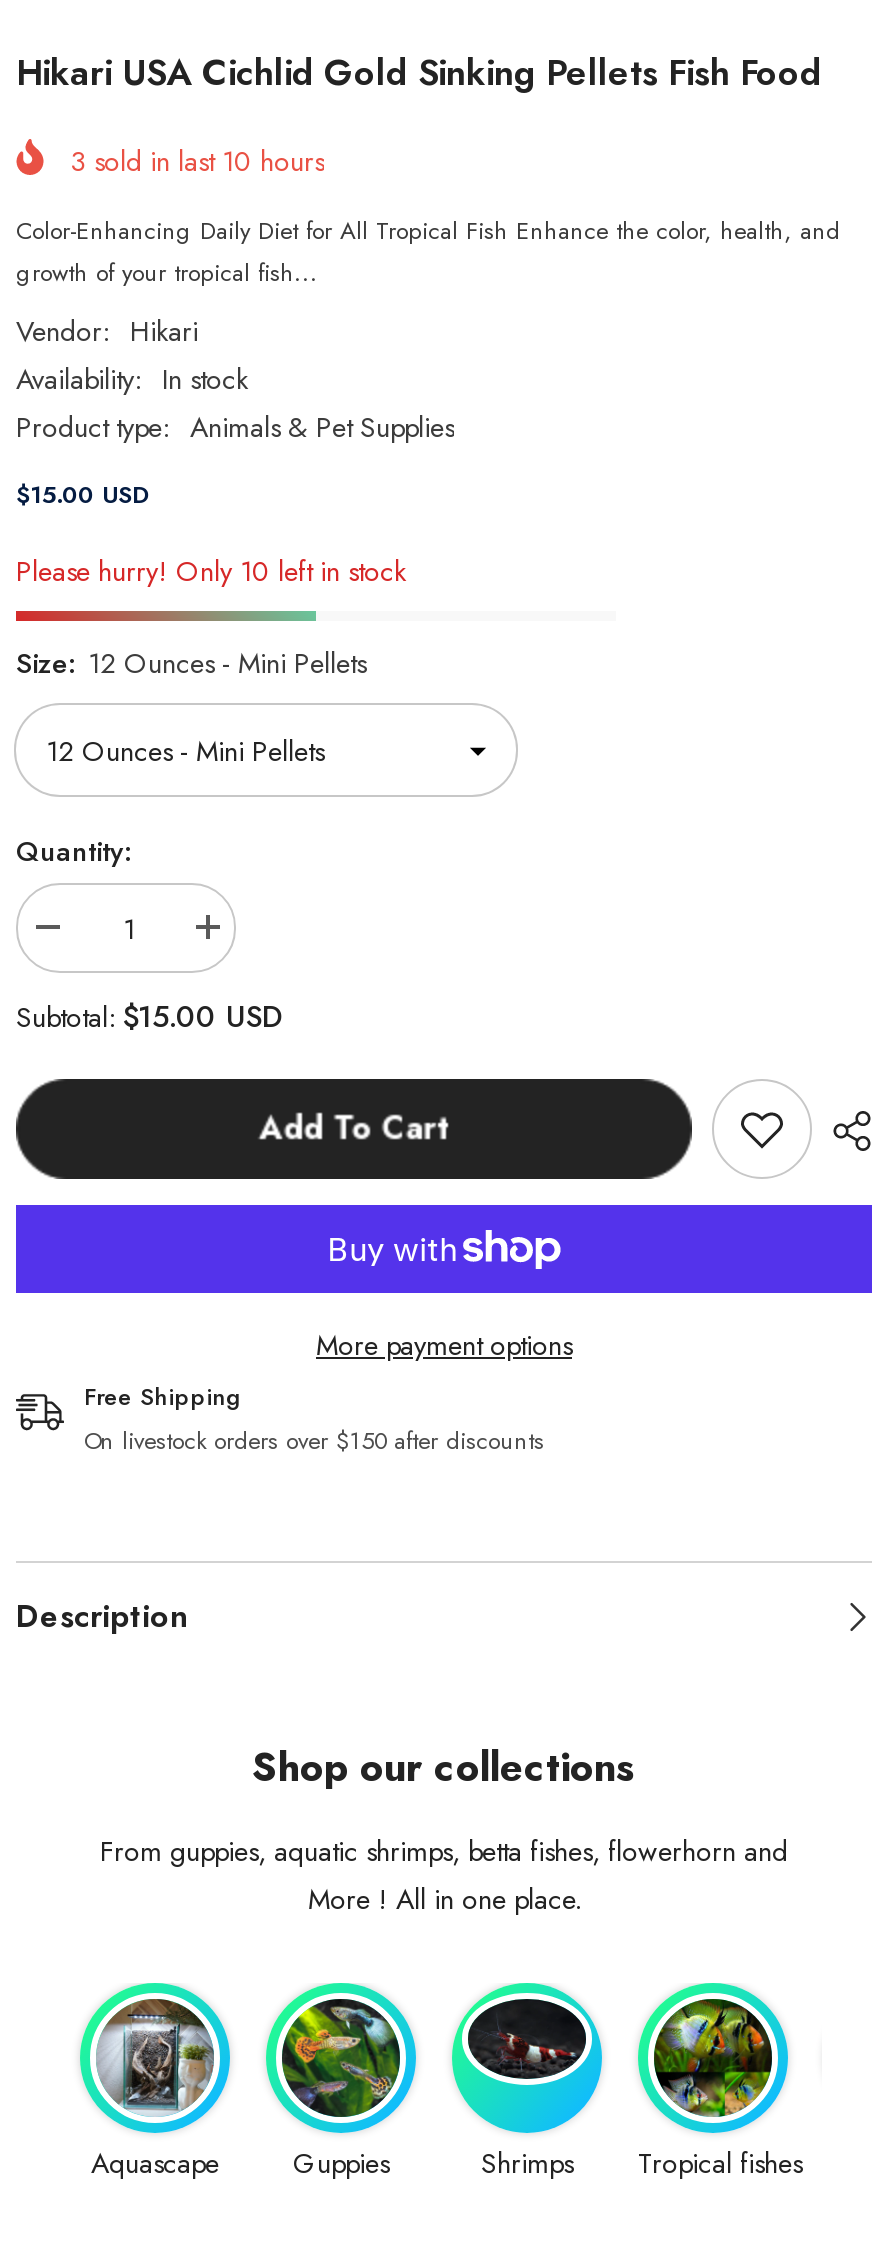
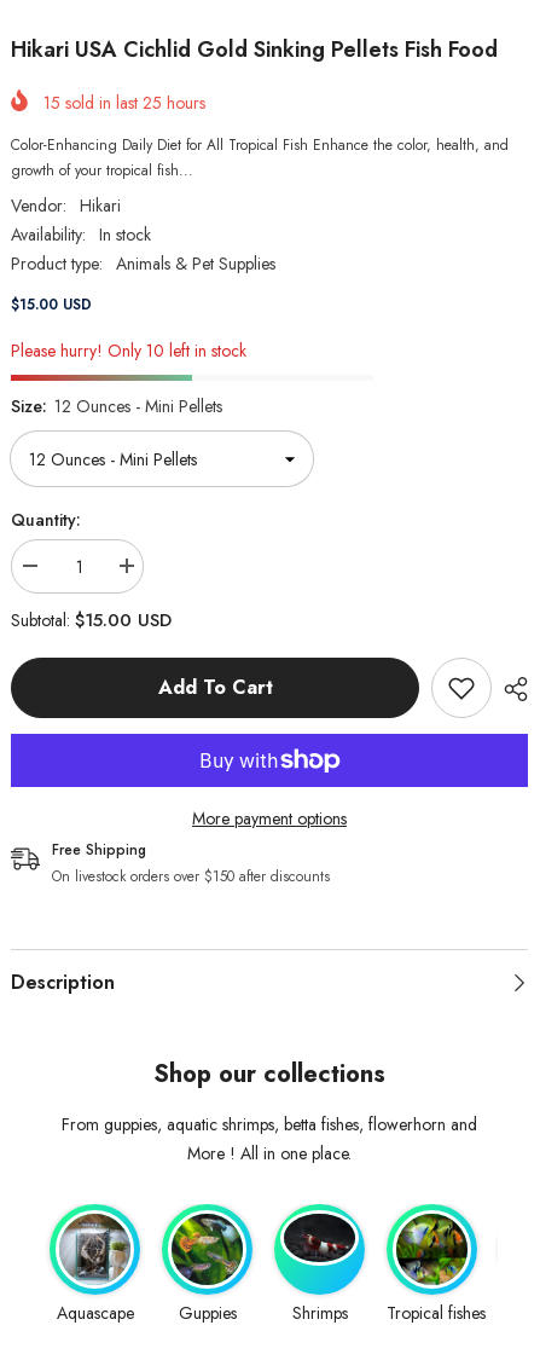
[70,141,324,181] 3 sold in last 10 hours -> [43,90,205,115] 15 sold in last 25 hours

